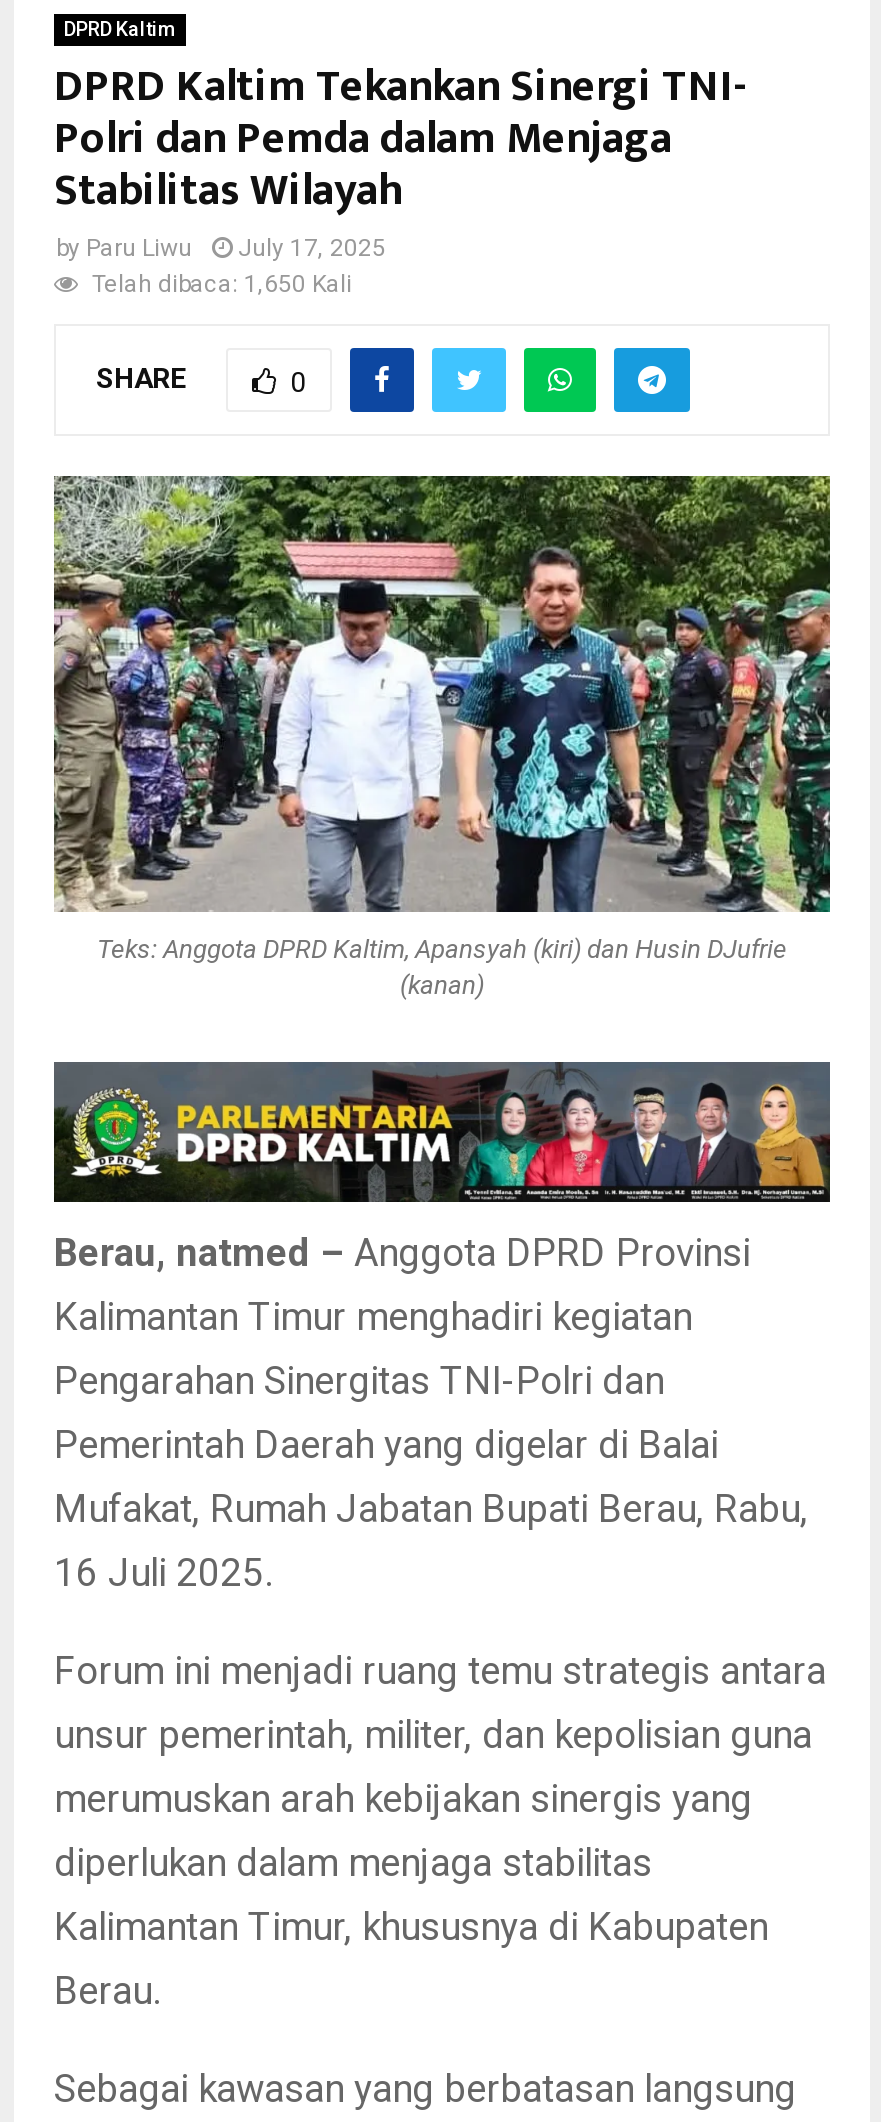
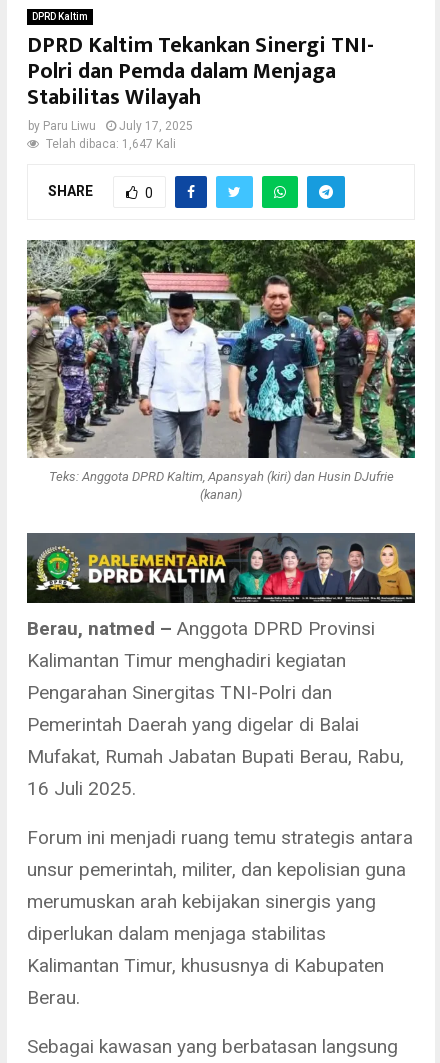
[86,270,352,298] Telah dibaca: 1,650 Kali -> [43,137,176,151] Telah dibaca: 1,647 Kali

